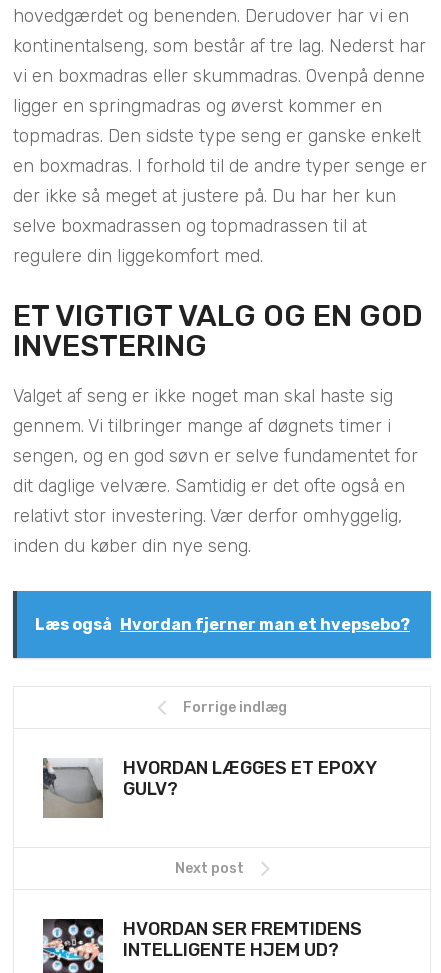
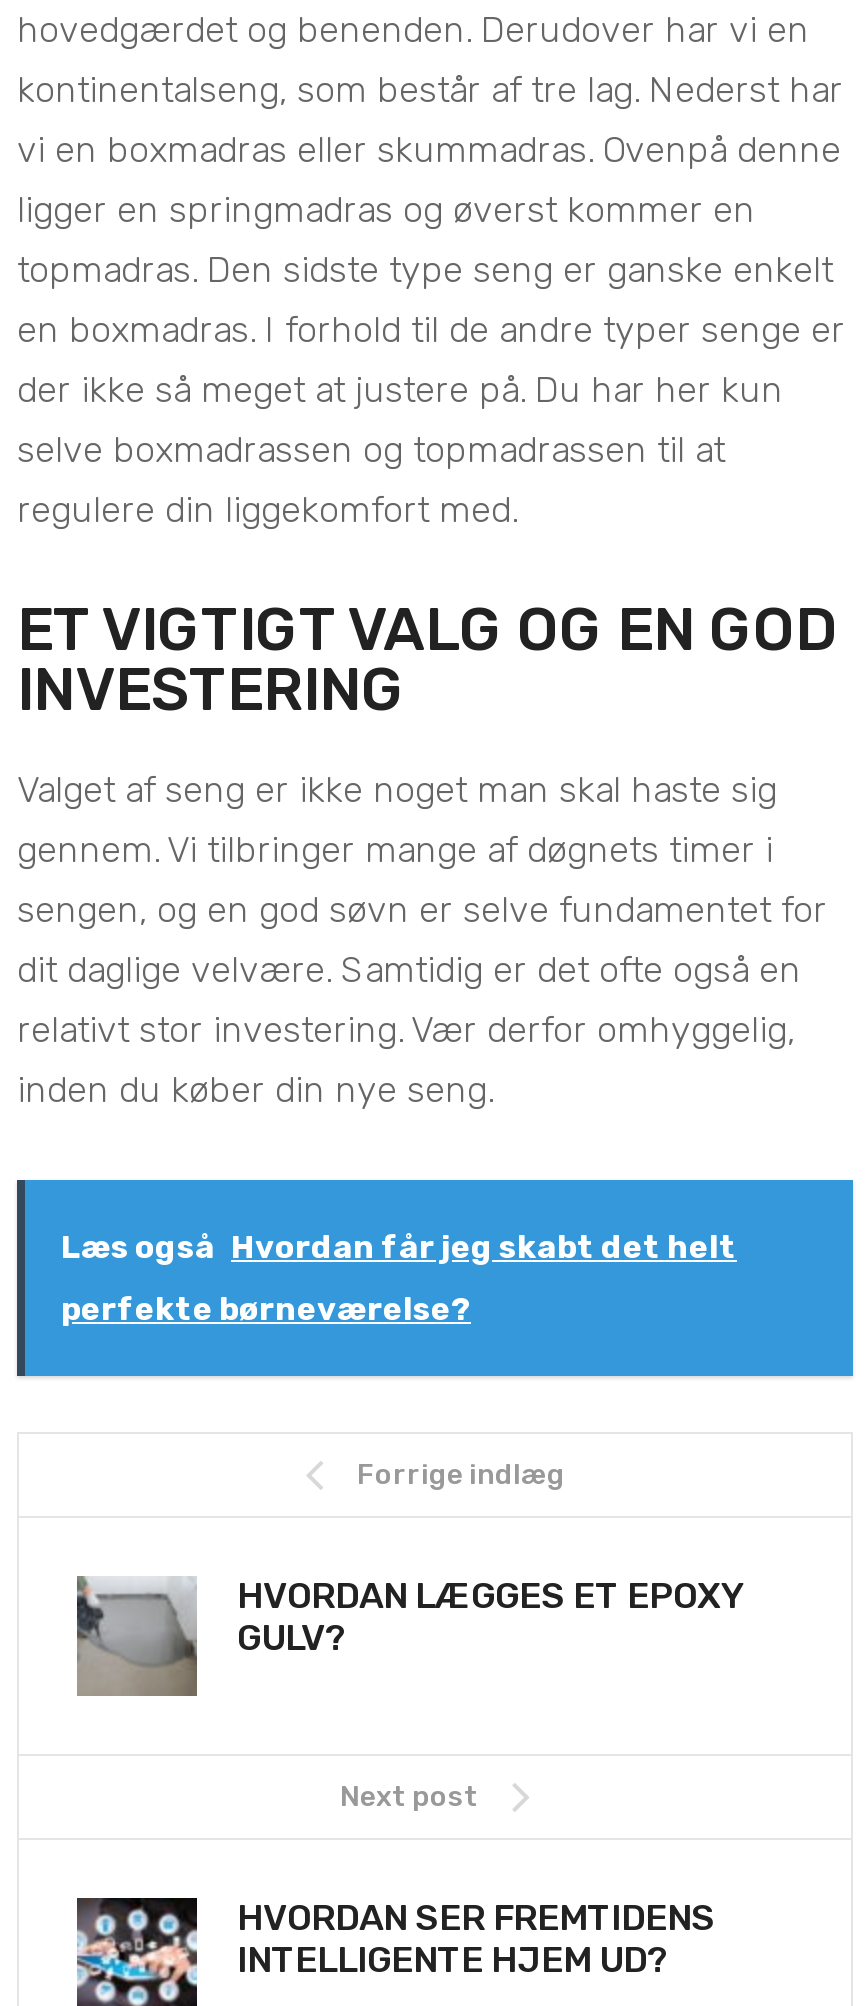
[35,615,410,634] Læs også Hvordan fjerner man et hvepsebo? -> [61,1229,737,1329] Læs også Hvordan får jeg skabt det helt | perfekte børneværelse?

